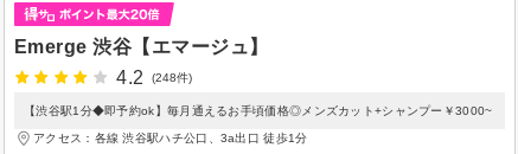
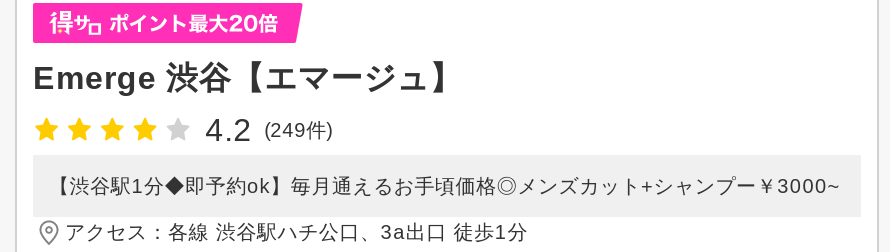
[116,67,192,87] 4.2 (248件) -> [205,112,332,146] 4.2 (249件)

